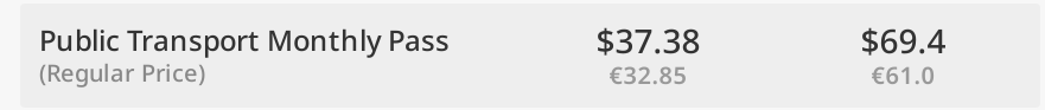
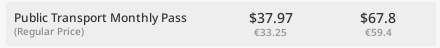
[596,18,701,63] $37.38 -> [249,8,293,27] $37.97
[860,18,946,63] $69.4 -> [360,8,396,27] $67.8
[609,58,687,92] €32.85 -> [254,25,287,39] €33.25
[871,58,935,92] €61.0 -> [365,25,392,39] €59.4

